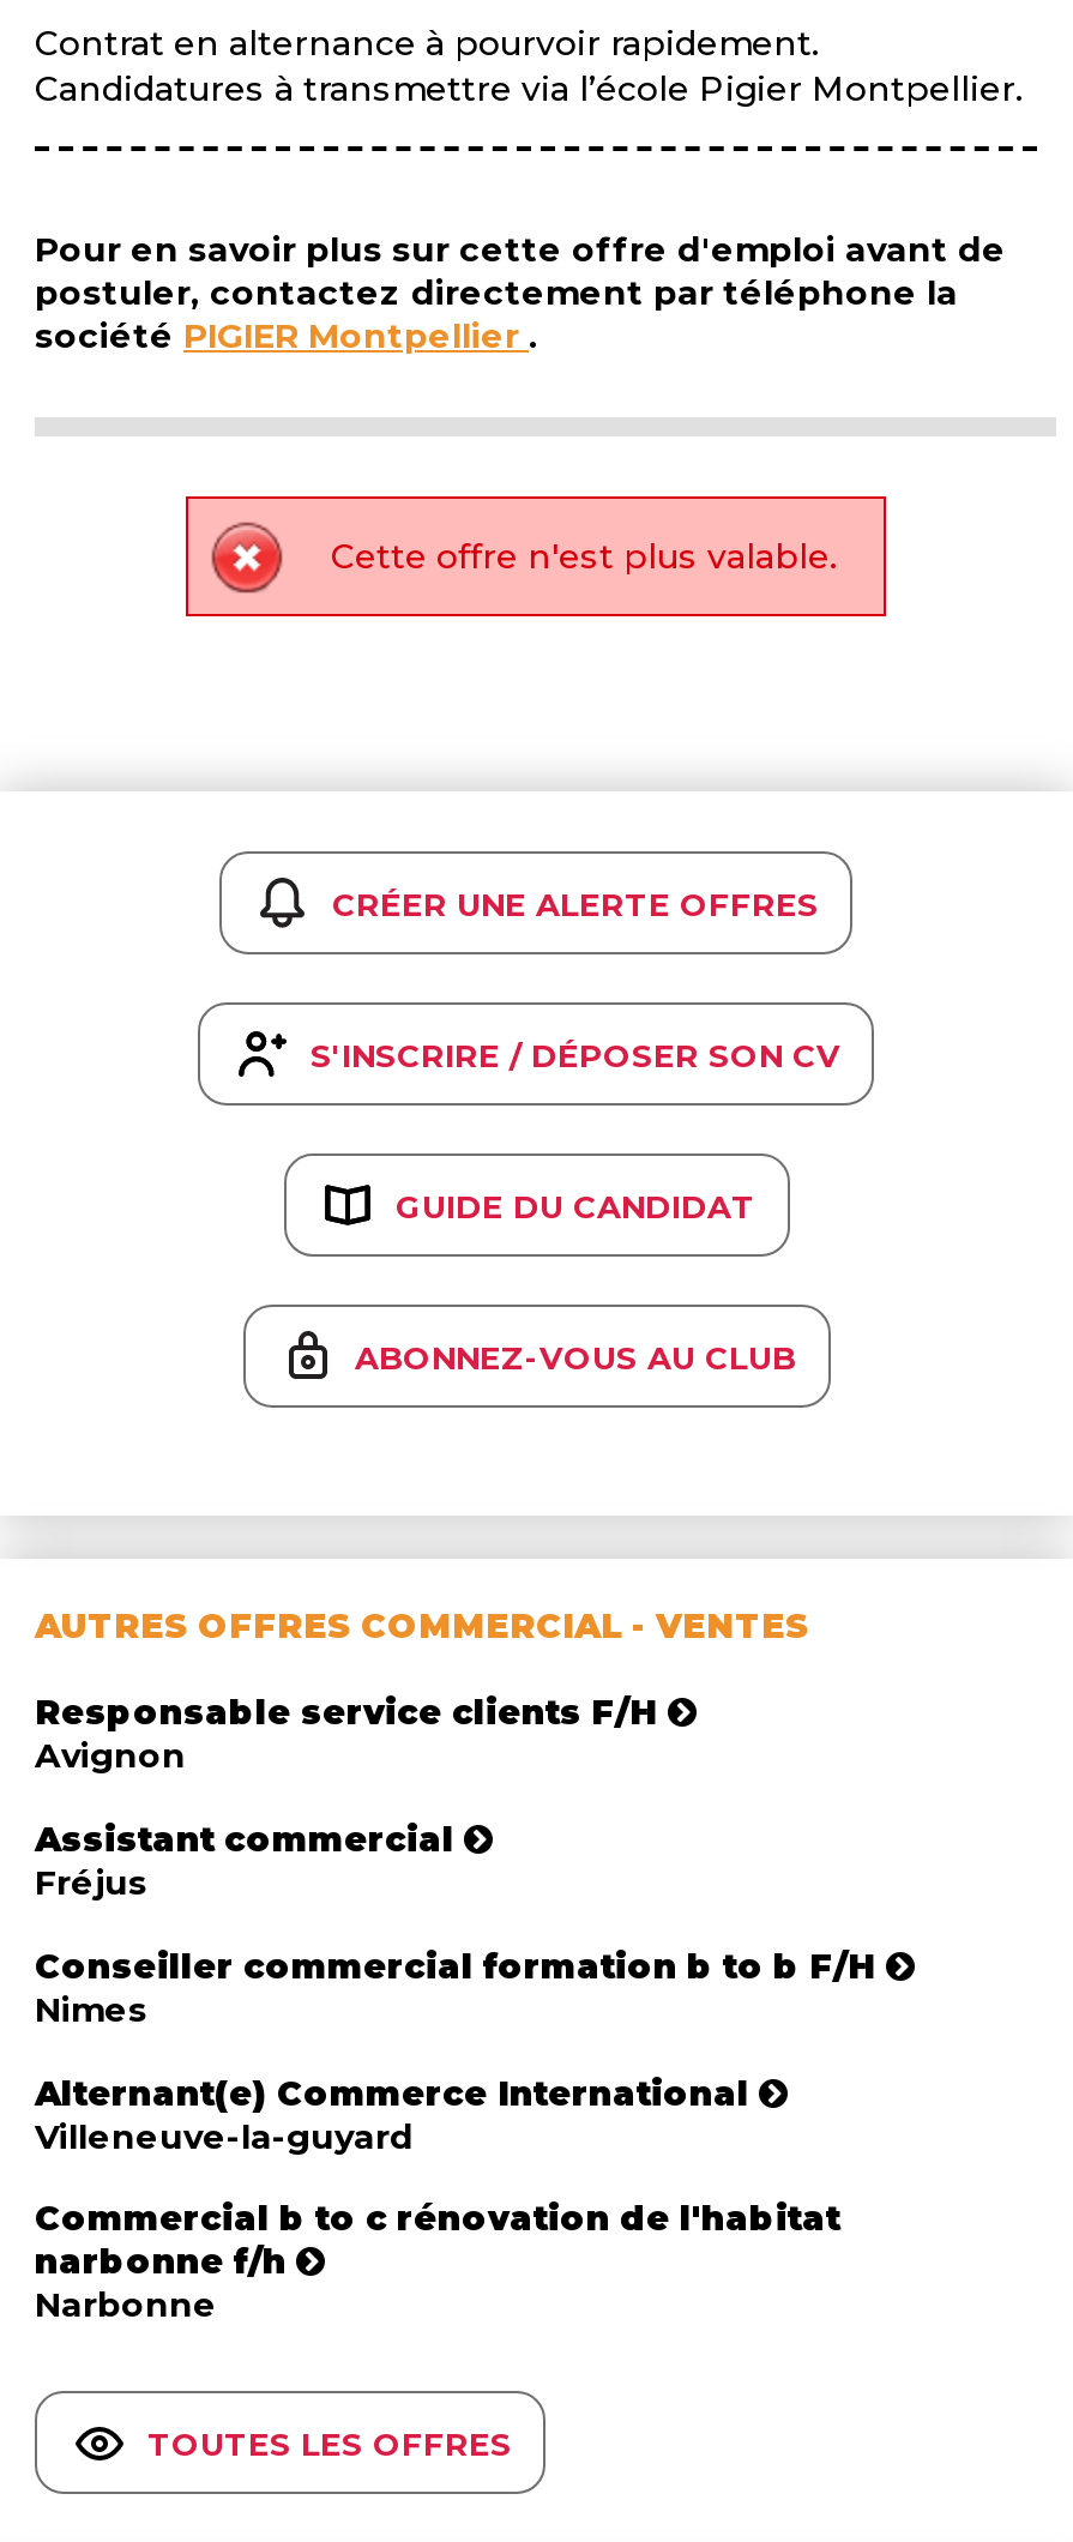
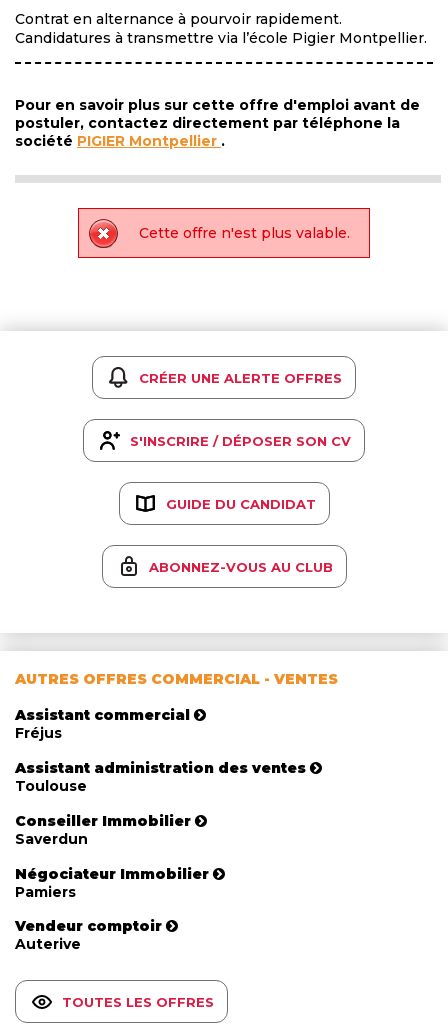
[35,1691,658,1777] Responsable service clients F/H | Avignon -> none
moved [35,1818,454,1904] -> [15,706,190,742]: Assistant commercial | Fréjus
[35,1944,876,2327] Conseiller commercial formation b to b F/H | Nimes | Alternant(e) Commerce International | Villeneuve-la-guyard | Commercial b to c rénovation de l'habitat | narbonne f/h | Narbonne -> [15,759,306,953] Assistant administration des ventes | Toulouse | Conseiller Immobilier | Saverdun | Négociateur Immobilier | Pamiers | Vendeur comptoir | Auterive

